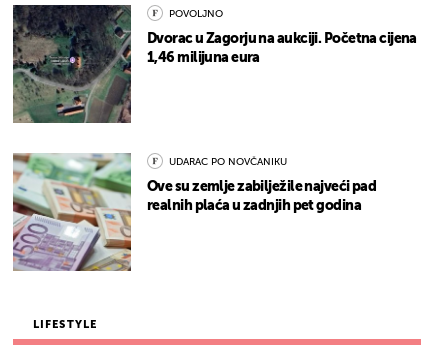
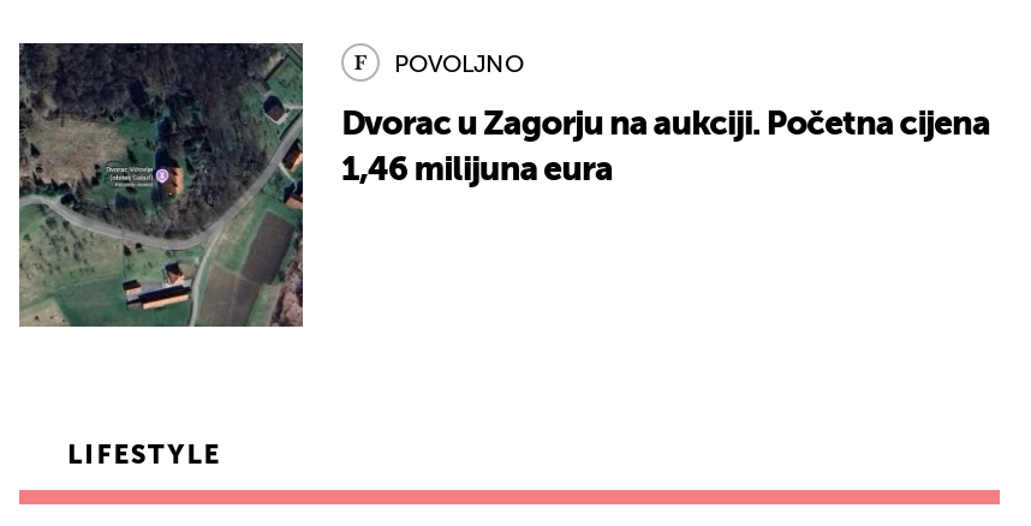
[12,153,376,272] [image] | UDARAC PO NOVČANIKU | Ove su zemlje zabilježile najveći pad | realnih plaća u zadnjih pet godina -> none

